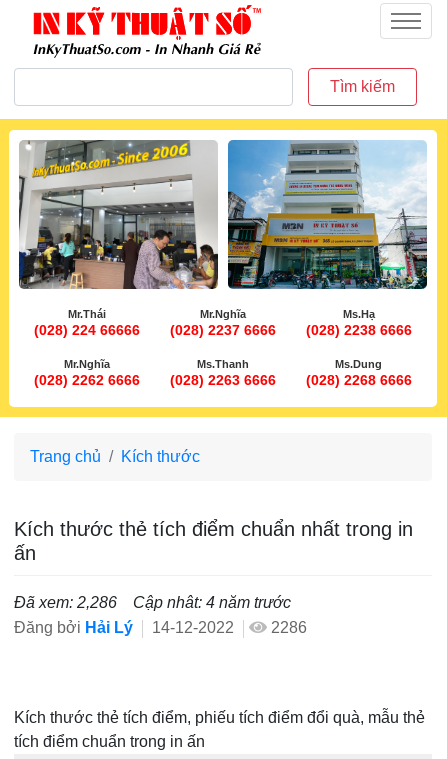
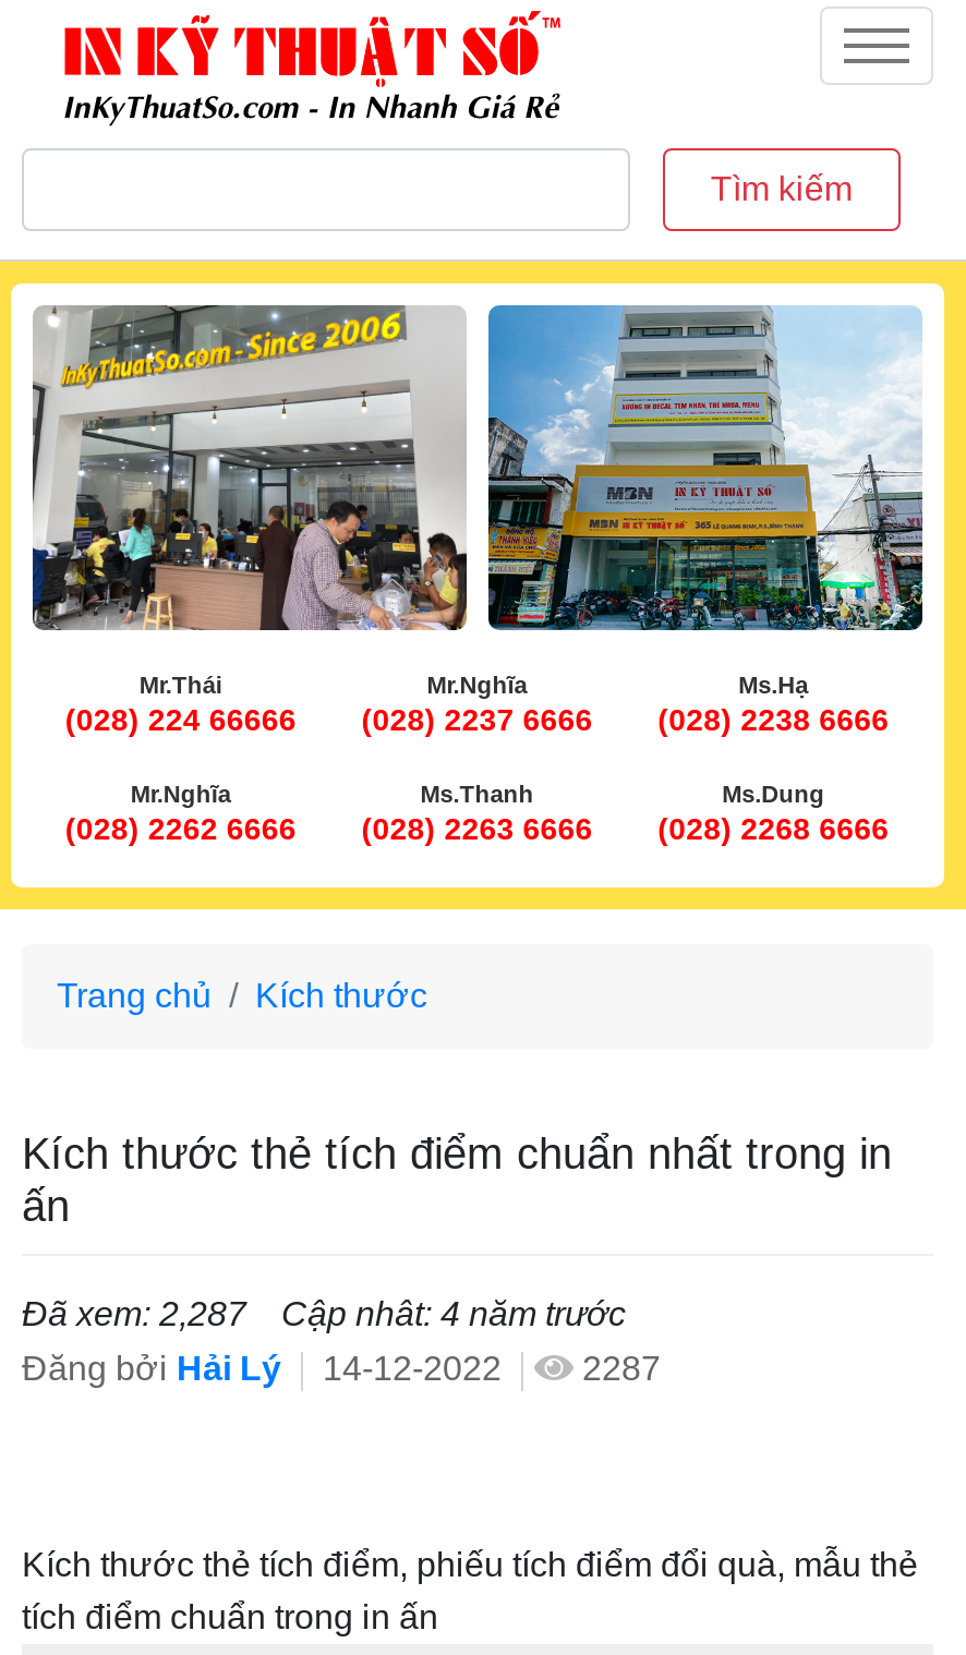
[14,594,291,611] Đã xem: 2,286 Cập nhât: 4 năm trước -> [22,1296,626,1333] Đã xem: 2,287 Cập nhât: 4 năm trước
[14,619,307,636] Đăng bởi Hải Lý 14-12-2022 2286 -> [22,1351,661,1388] Đăng bởi Hải Lý 14-12-2022 2287

